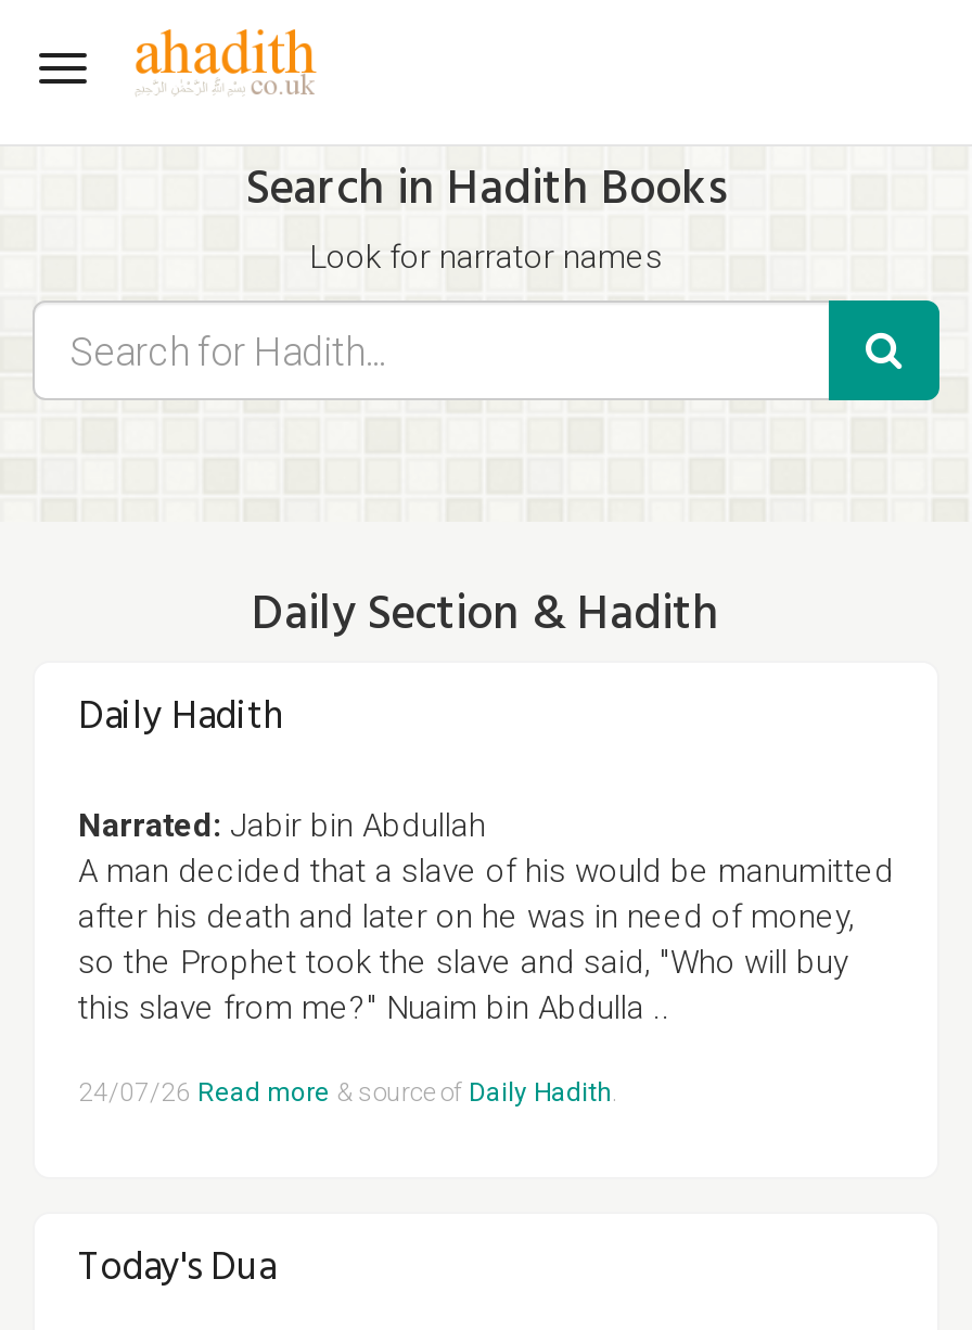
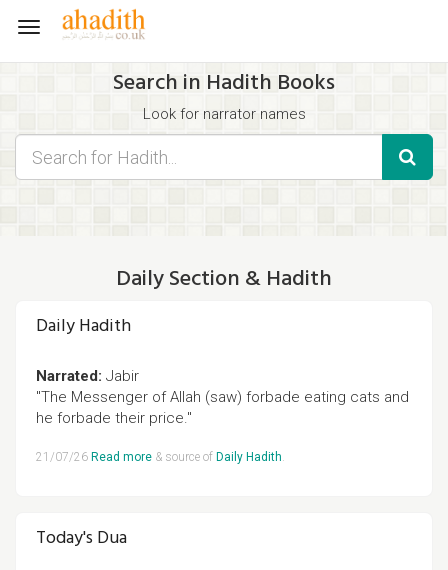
[78,806,894,1027] Narrated: Jabir bin Abdullah | A man decided that a slave of his would be manumitted | after his death and later on he was in need of money, | so the Prophet took the slave and said, "Who will buy | this slave from me?" Nuaim bin Abdulla .. -> [36,367,409,427] Narrated: Jabir | "The Messenger of Allah (saw) forbade eating cats and | he forbade their price."
[78,1077,618,1108] 24/07/26 Read more & source of Daily Hadith. -> [36,450,285,464] 21/07/26 Read more & source of Daily Hadith.

